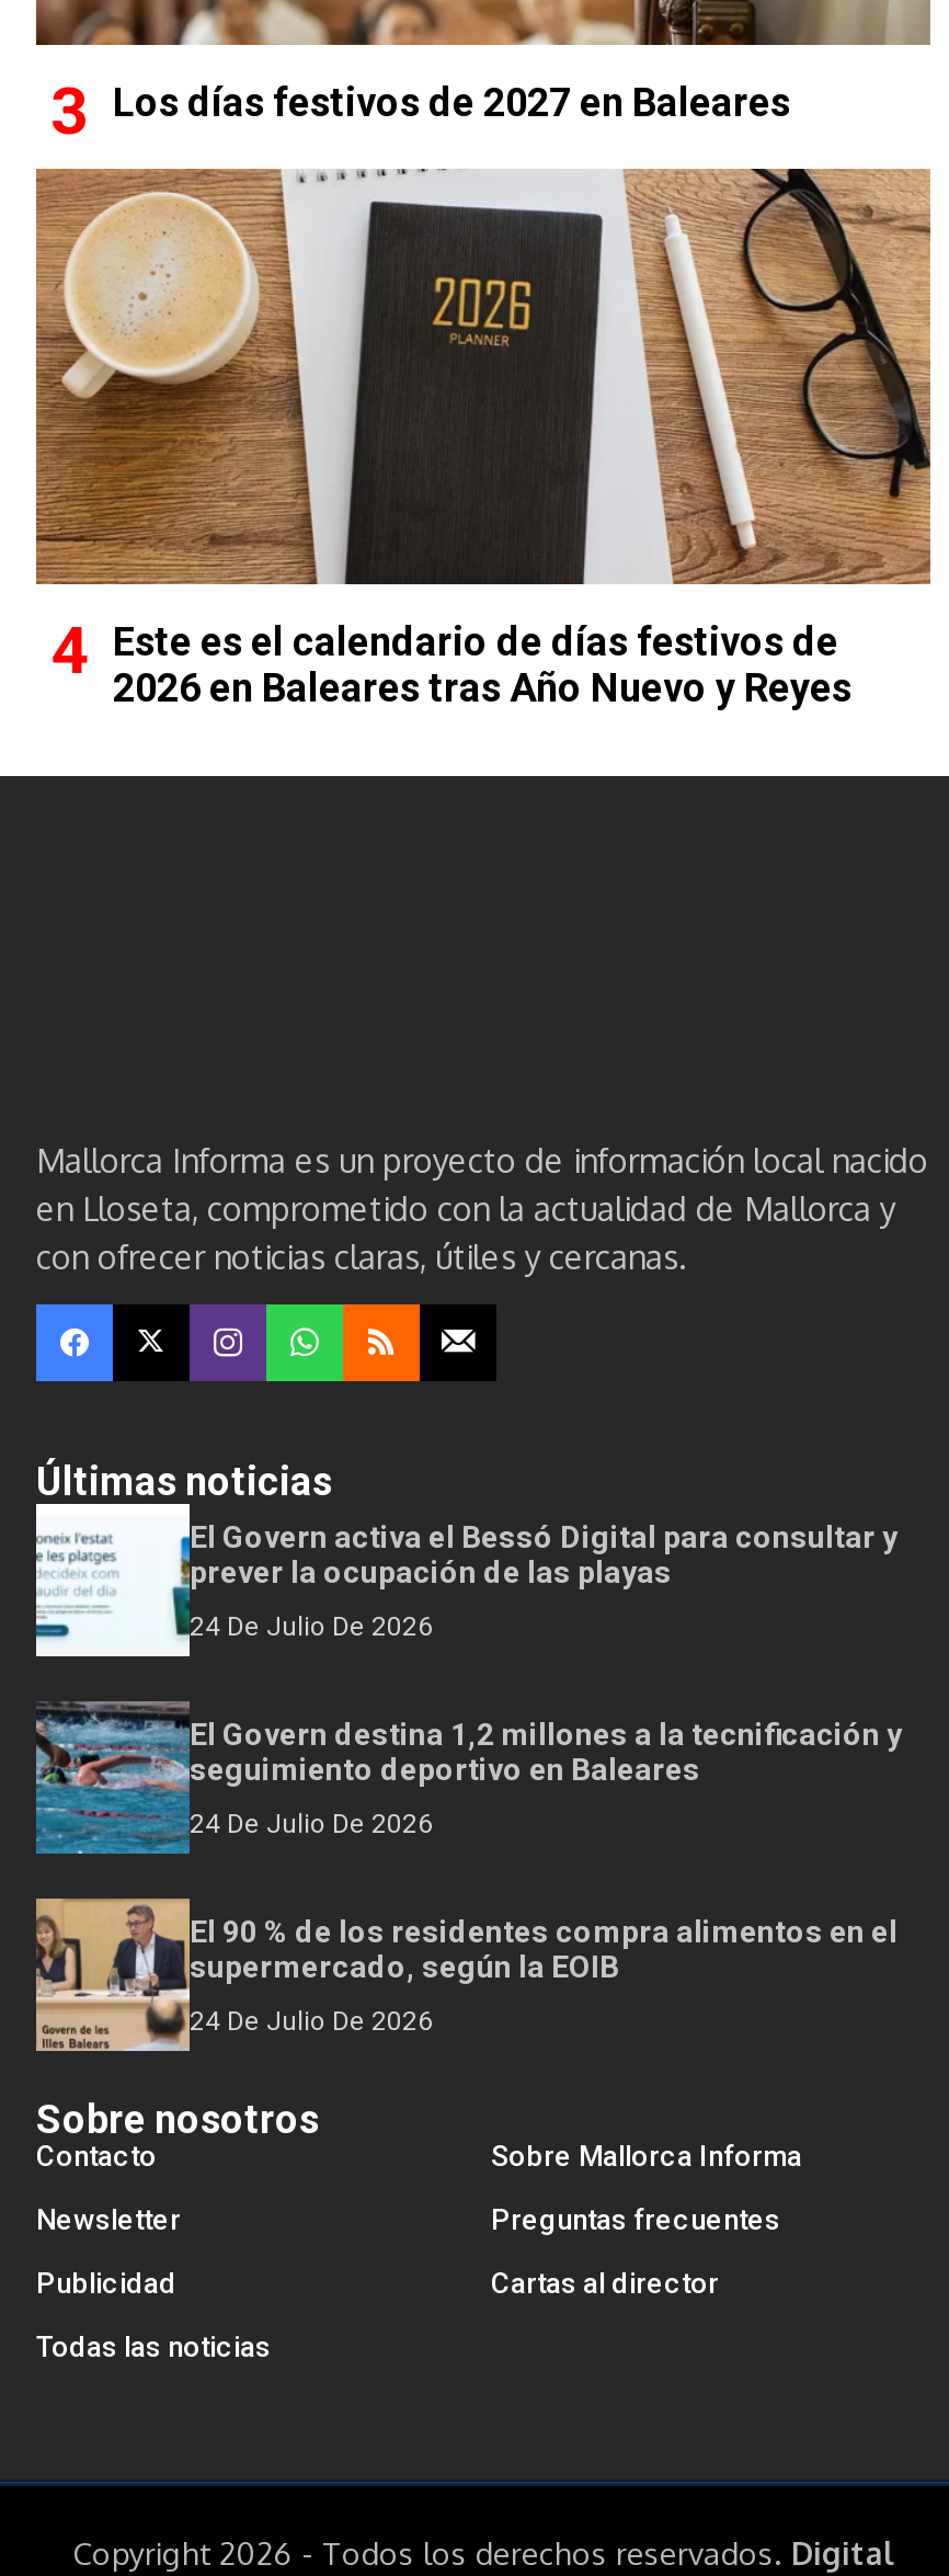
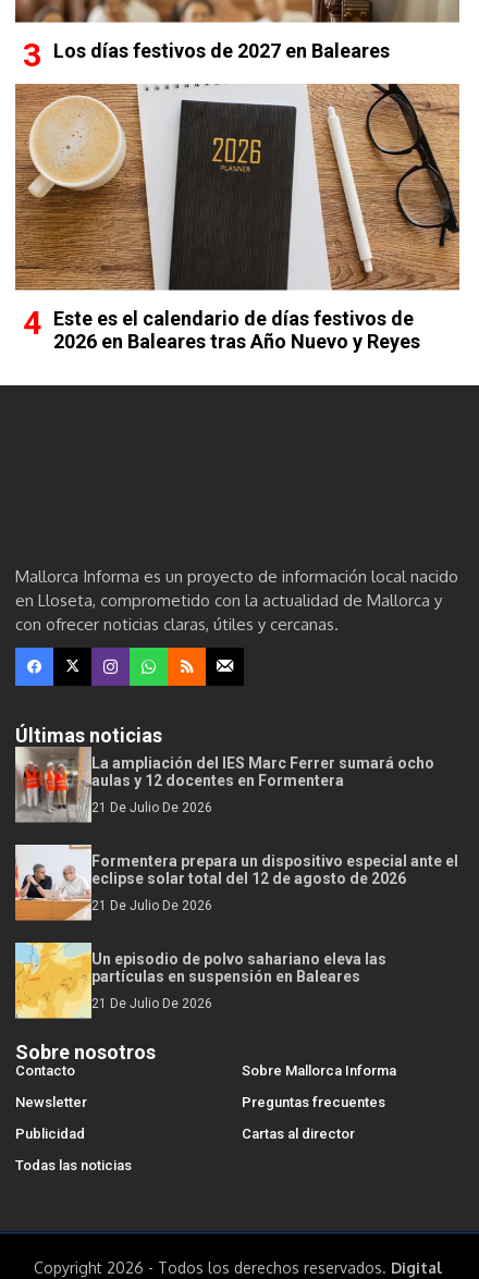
[36,1508,897,1657] [image] | El Govern activa el Bessó Digital para consultar y | prever la ocupación de las playas -> [14,749,434,822] [image] | La ampliación del IES Marc Ferrer sumará ocho | aulas y 12 docentes en Formentera
[190,1610,433,1641] 24 De Julio De 2026 -> [91,800,212,815] 21 De Julio De 2026
[34,1701,902,1855] [image] | El Govern destina 1,2 millones a la tecnificación y | seguimiento deportivo en Baleares -> [14,844,458,922] [image] | Formentera prepara un dispositivo especial ante el | eclipse solar total del 12 de agosto de 2026
[190,1808,433,1838] 24 De Julio De 2026 -> [91,897,212,913] 21 De Julio De 2026
[34,1896,897,2052] [image] | El 90 % de los residentes compra alimentos en el | supermercado, según la EOIB -> [14,942,386,1019] [image] | Un episodio de polvo sahariano eleva las | partículas en suspensión en Baleares
[190,2005,433,2036] 24 De Julio De 2026 -> [91,995,212,1011] 21 De Julio De 2026

